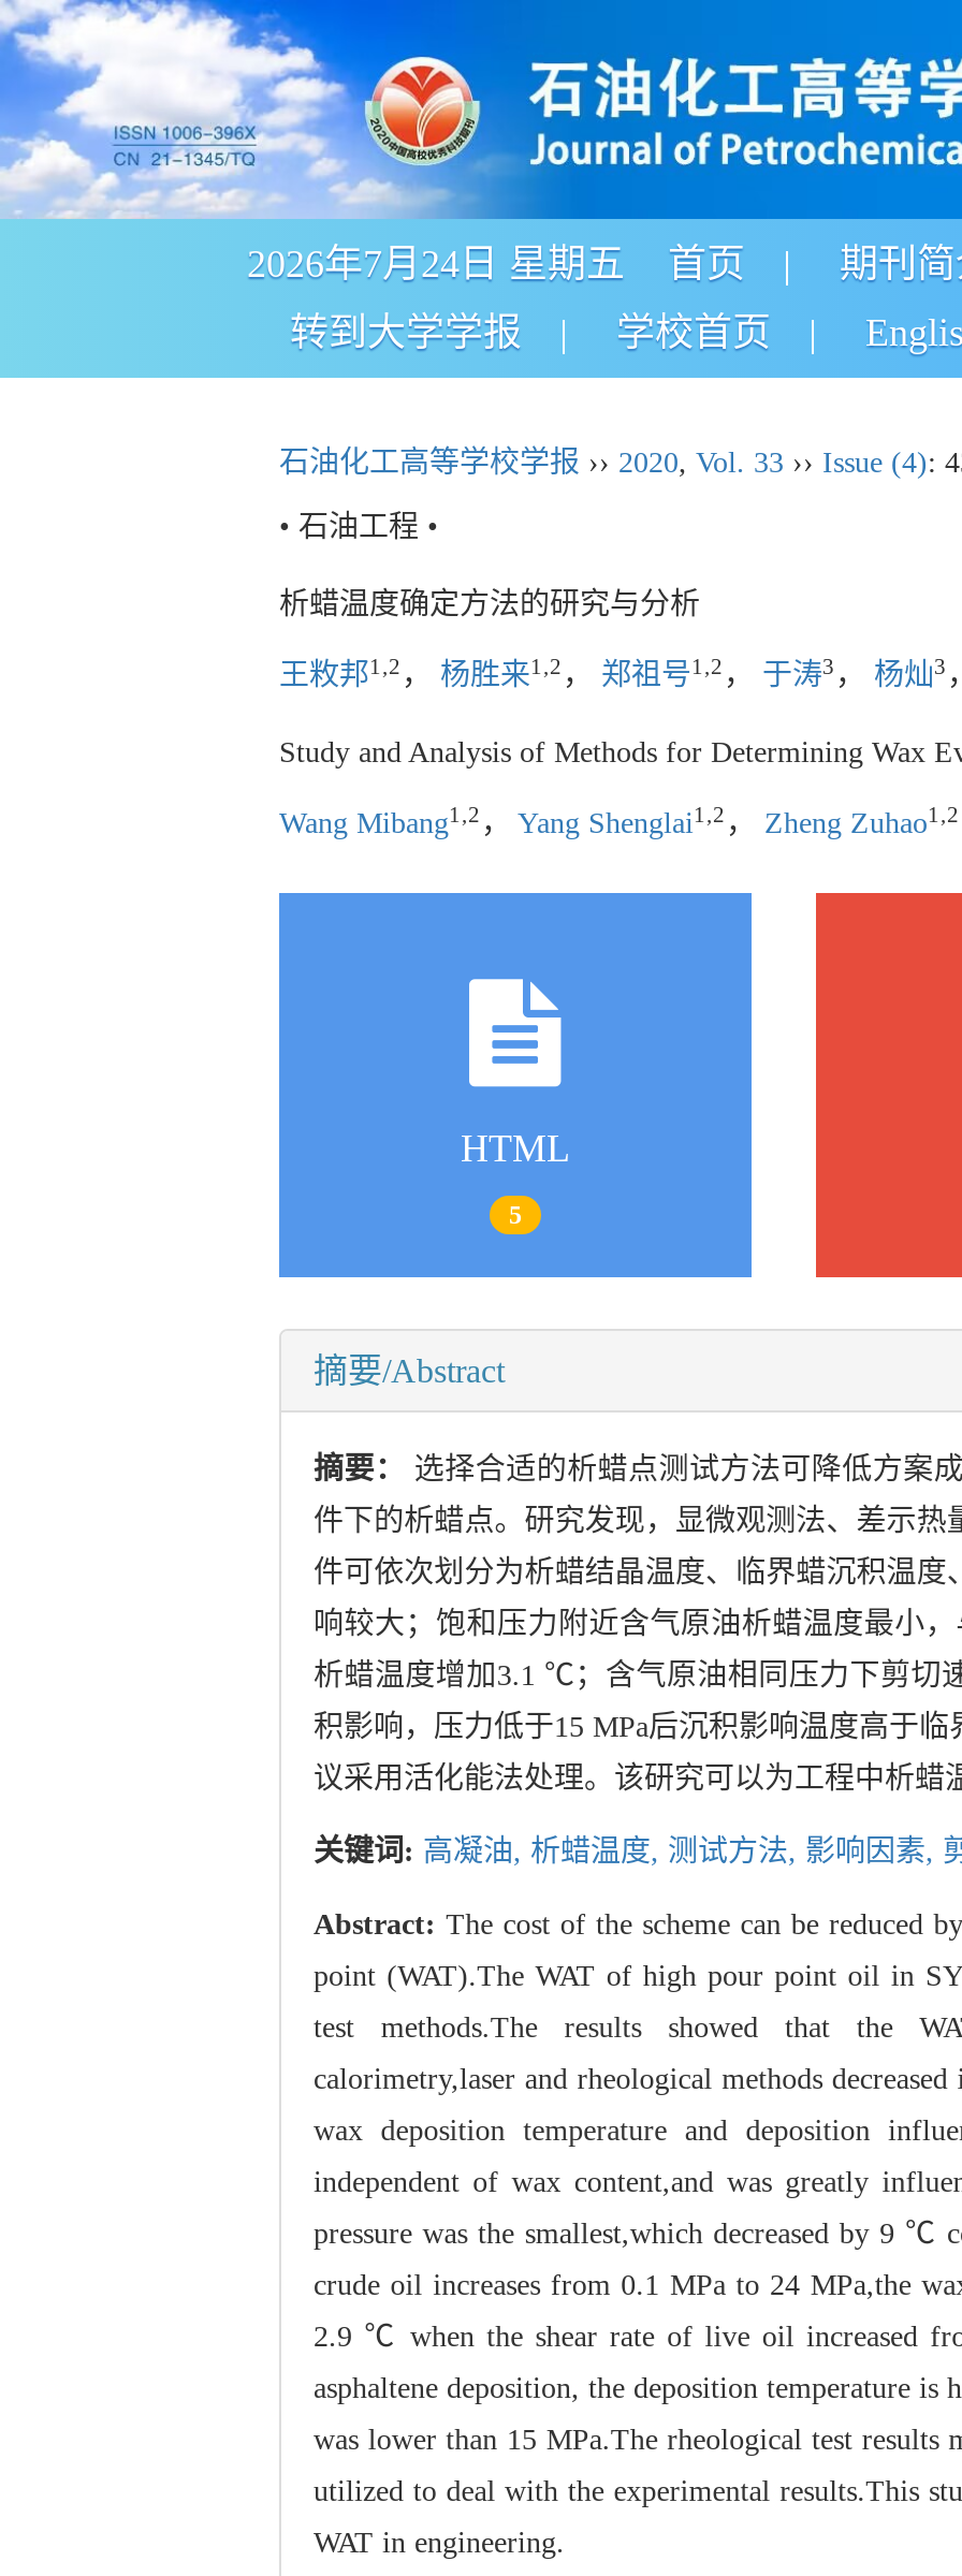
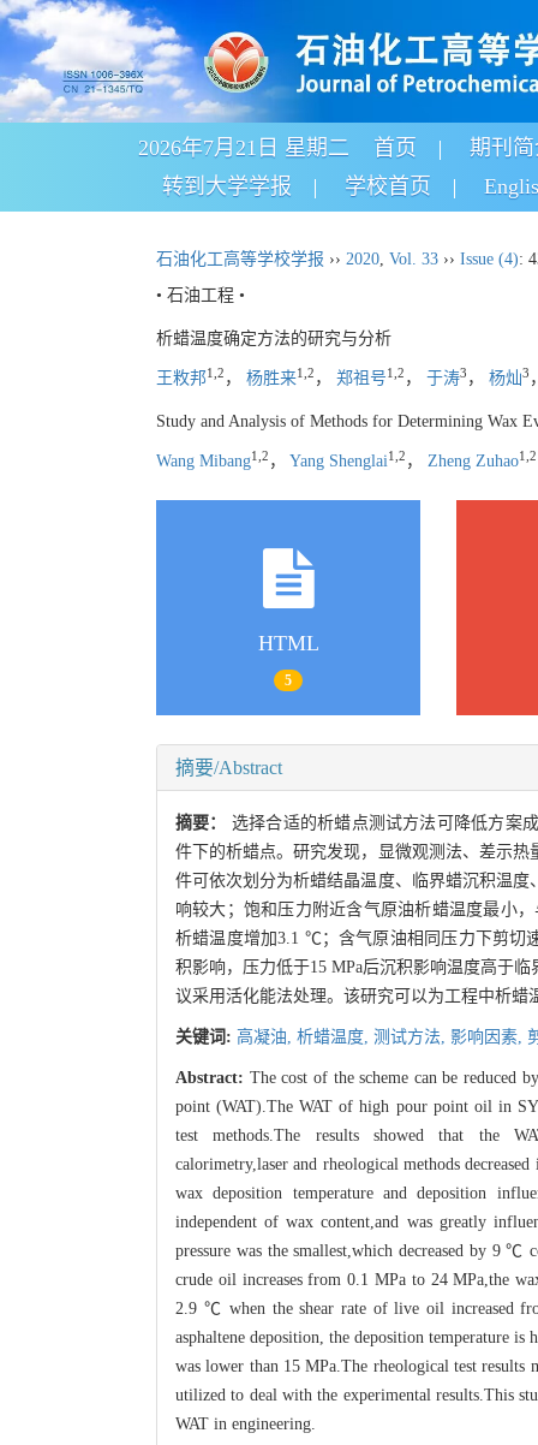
[247,243,625,286] 2026年7月24日 星期五 -> [138,136,349,160] 2026年7月21日 星期二

